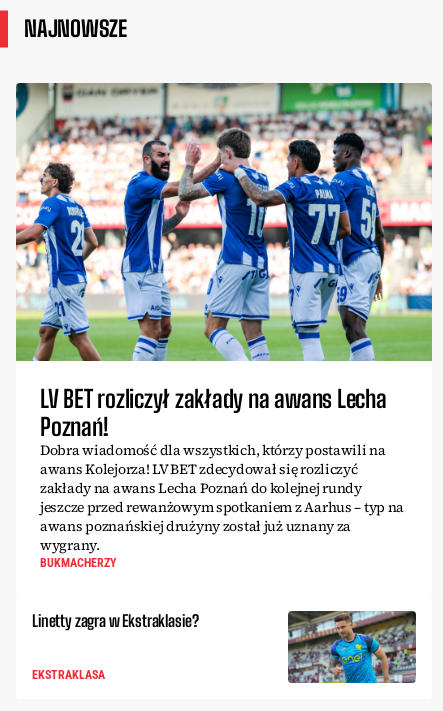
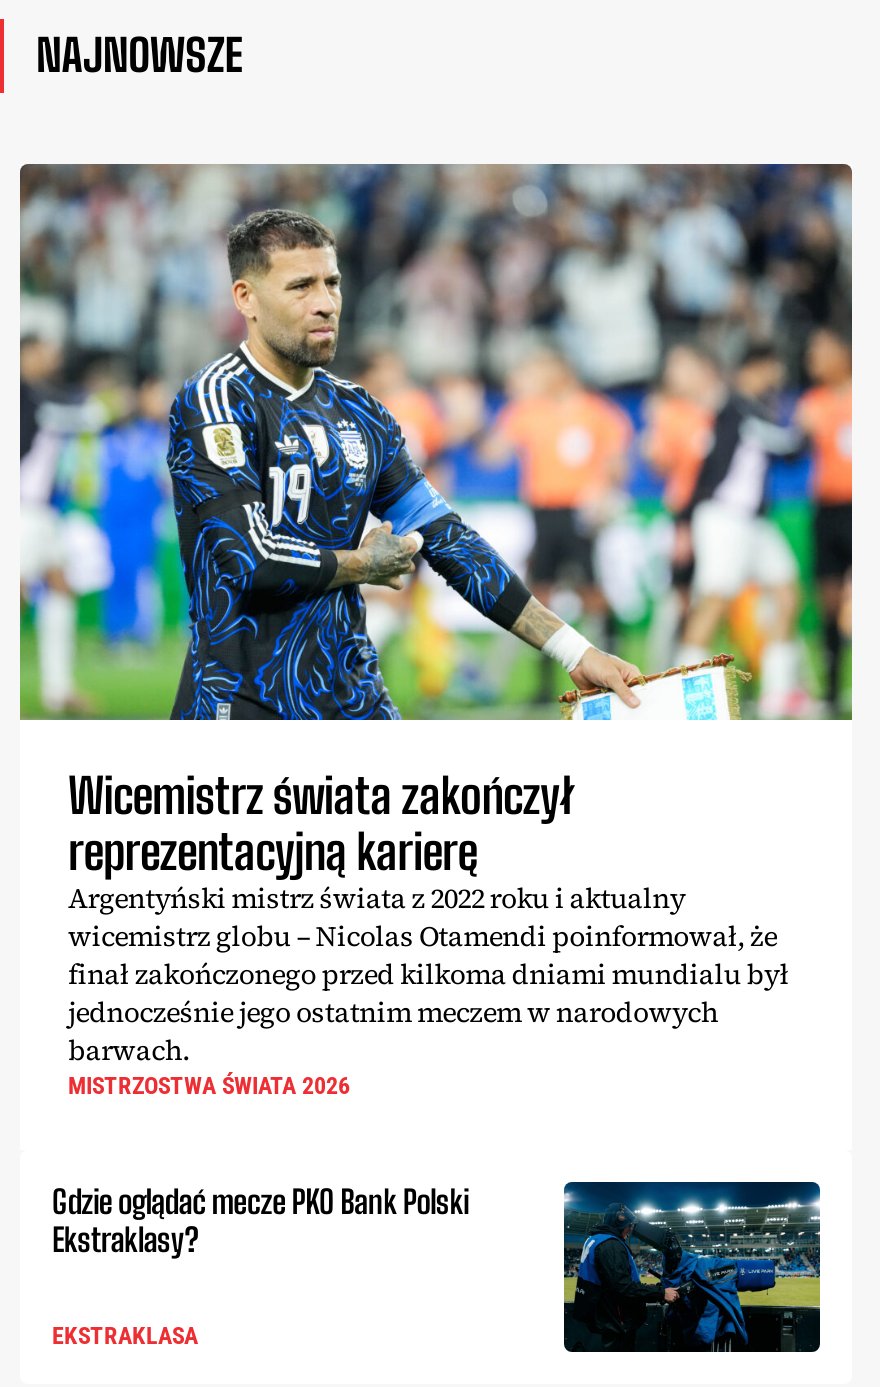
[15,82,433,570] [image] | LV BET rozliczył zakłady na awans Lecha | Poznań! | Dobra wiadomość dla wszystkich, którzy postawili na | awans Kolejorza! LV BET zdecydował się rozliczyć | zakłady na awans Lecha Poznań do kolejnej rundy | jeszcze przed rewanżowym spotkaniem z Aarhus – typ na | awans poznańskiej drużyny został już uznany za | wygrany. | BUKMACHERZY -> [18,163,854,1100] [image] | Wicemistrz świata zakończył | reprezentacyjną karierę | Argentyński mistrz świata z 2022 roku i aktualny | wicemistrz globu – Nicolas Otamendi poinformował, że | finał zakończonego przed kilkoma dniami mundialu był | jednocześnie jego ostatnim meczem w narodowych | barwach. | MISTRZOSTWA ŚWIATA 2026
[287,597,417,684] [image] -> [562,1179,822,1355] [image]
[32,611,198,630] Linetty zagra w Ekstraklasie? -> [52,1182,469,1258] Gdzie oglądać mecze PKO Bank Polski | Ekstraklasy?

